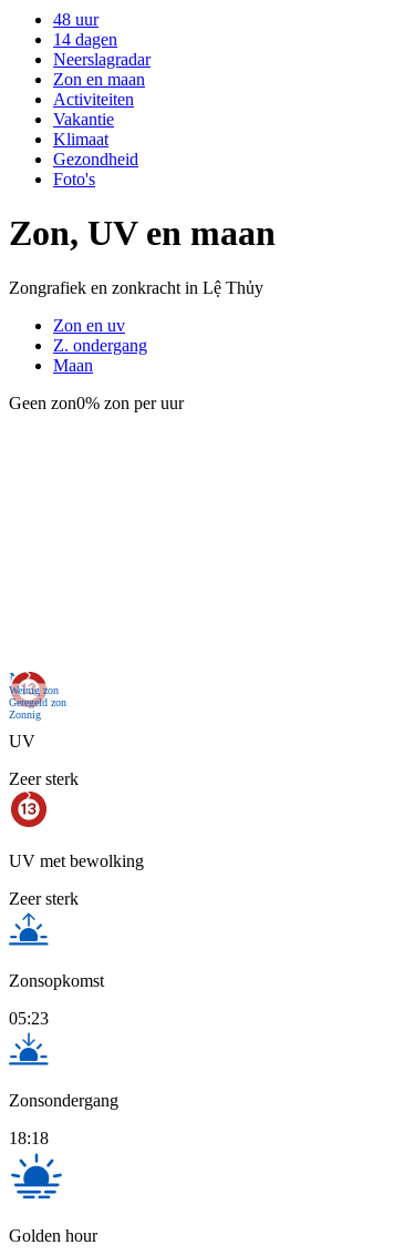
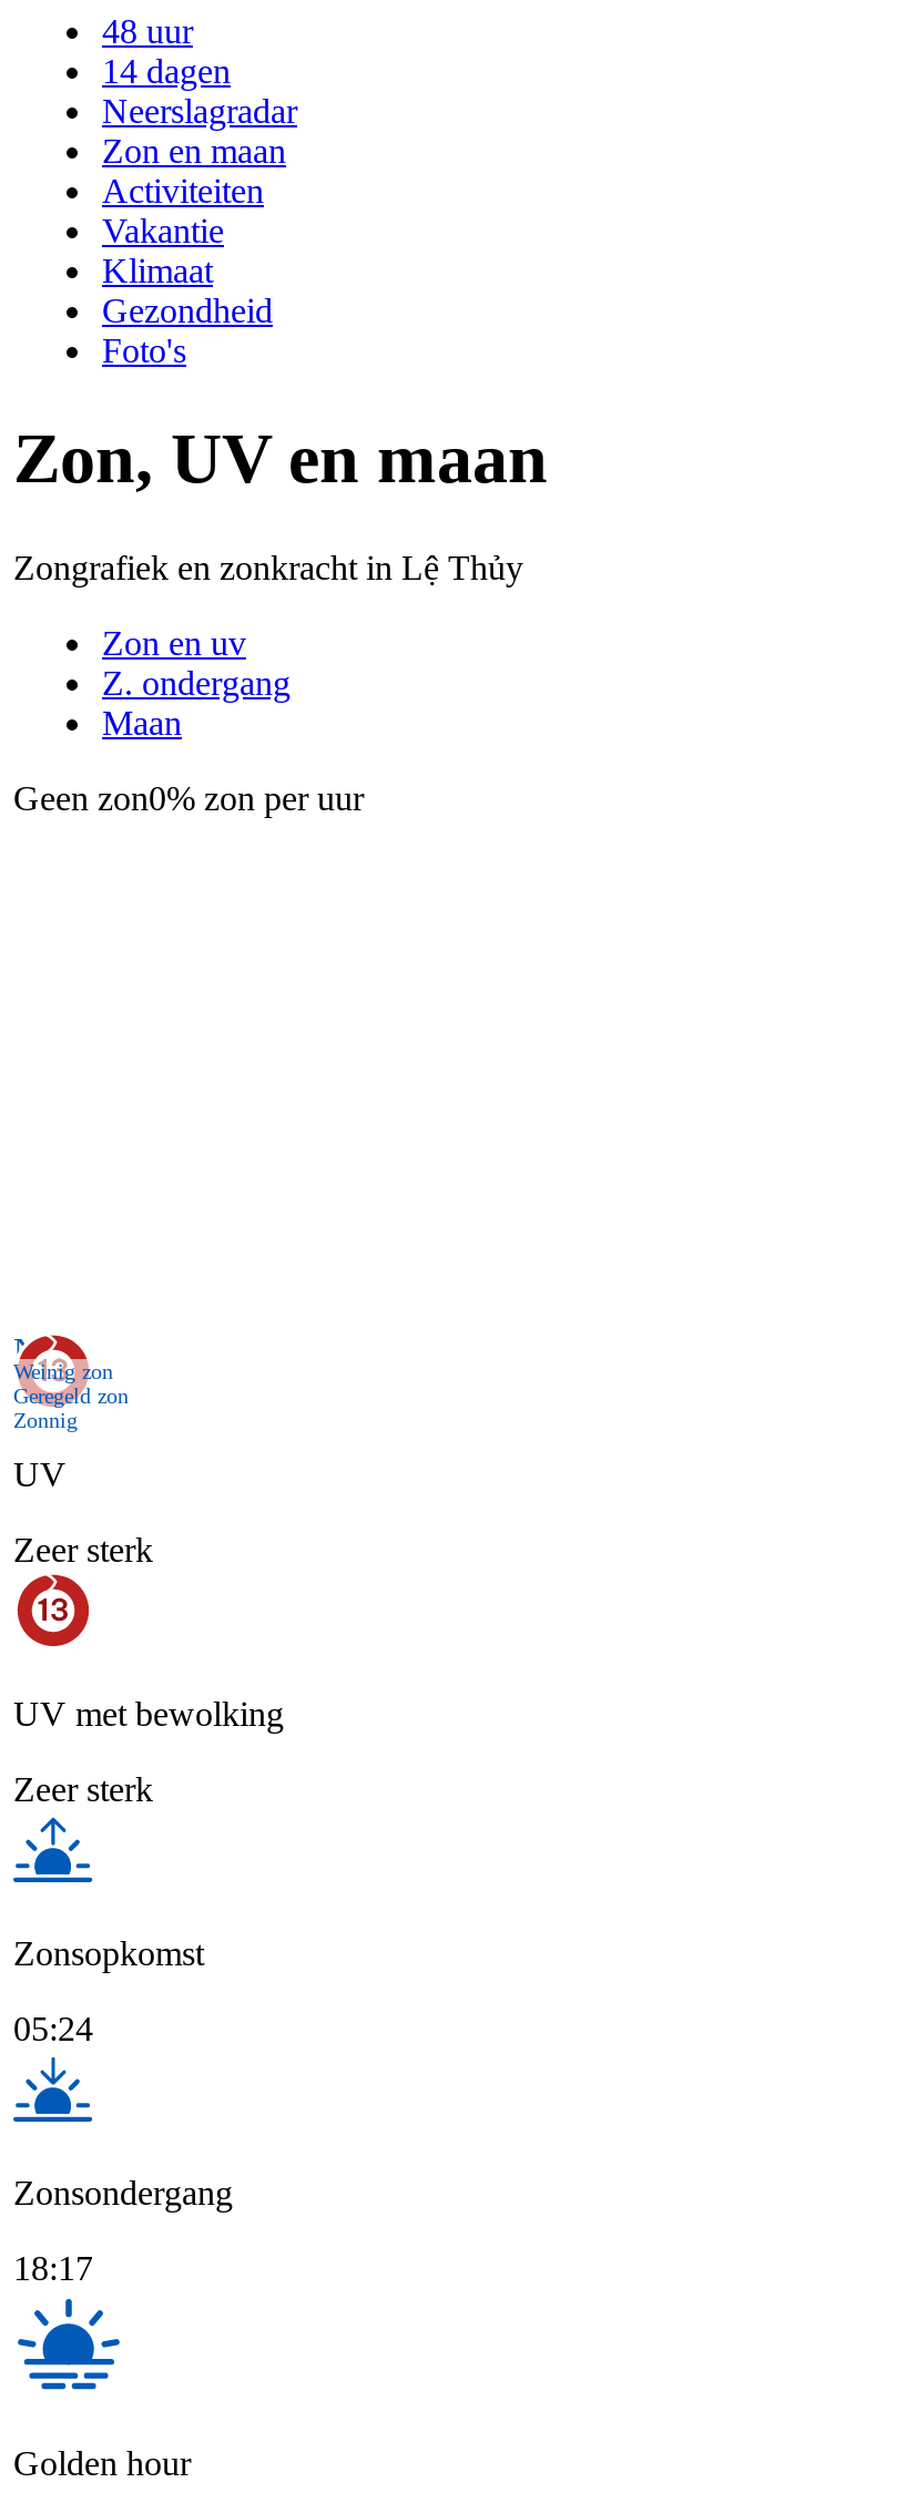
[9,1009,49,1028] 05:23 -> [13,2009,93,2047] 05:24
[9,1129,49,1147] 18:18 -> [13,2249,93,2287] 18:17

